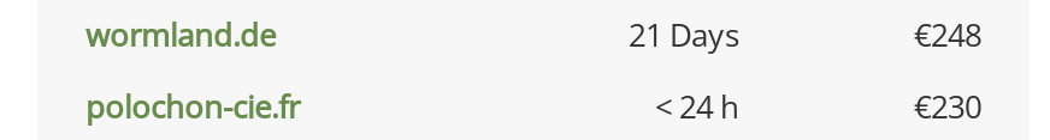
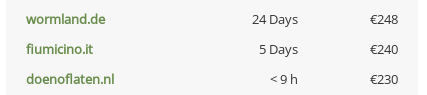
[629,12,739,55] 21 Days -> [251,9,297,27] 24 Days
[85,84,739,127] polochon-cie.fr | < 24 h -> [26,39,398,87] fiumicino.it | 5 Days | €240 | doenoflaten.nl | < 9 h

